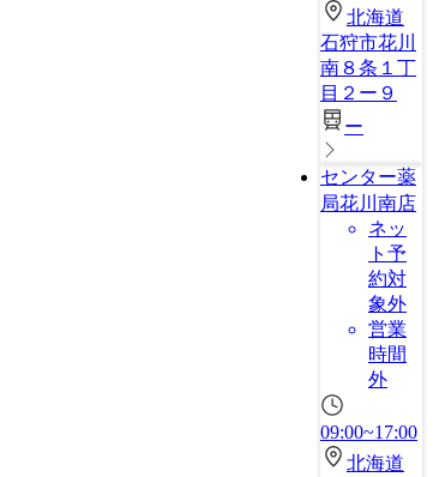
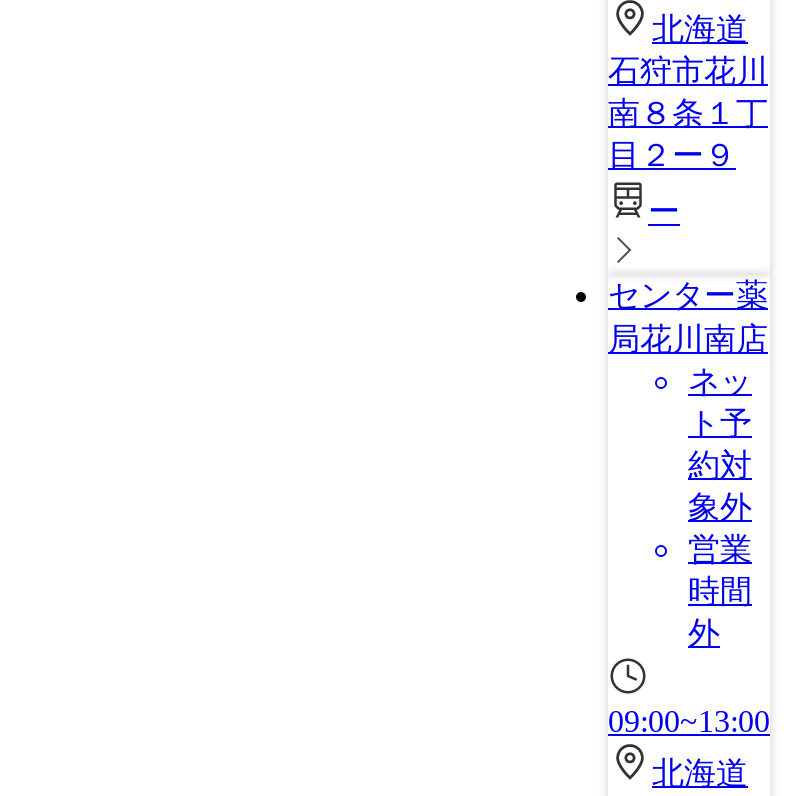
[320,422,417,442] 09:00~17:00 -> [608,704,770,738] 09:00~13:00

